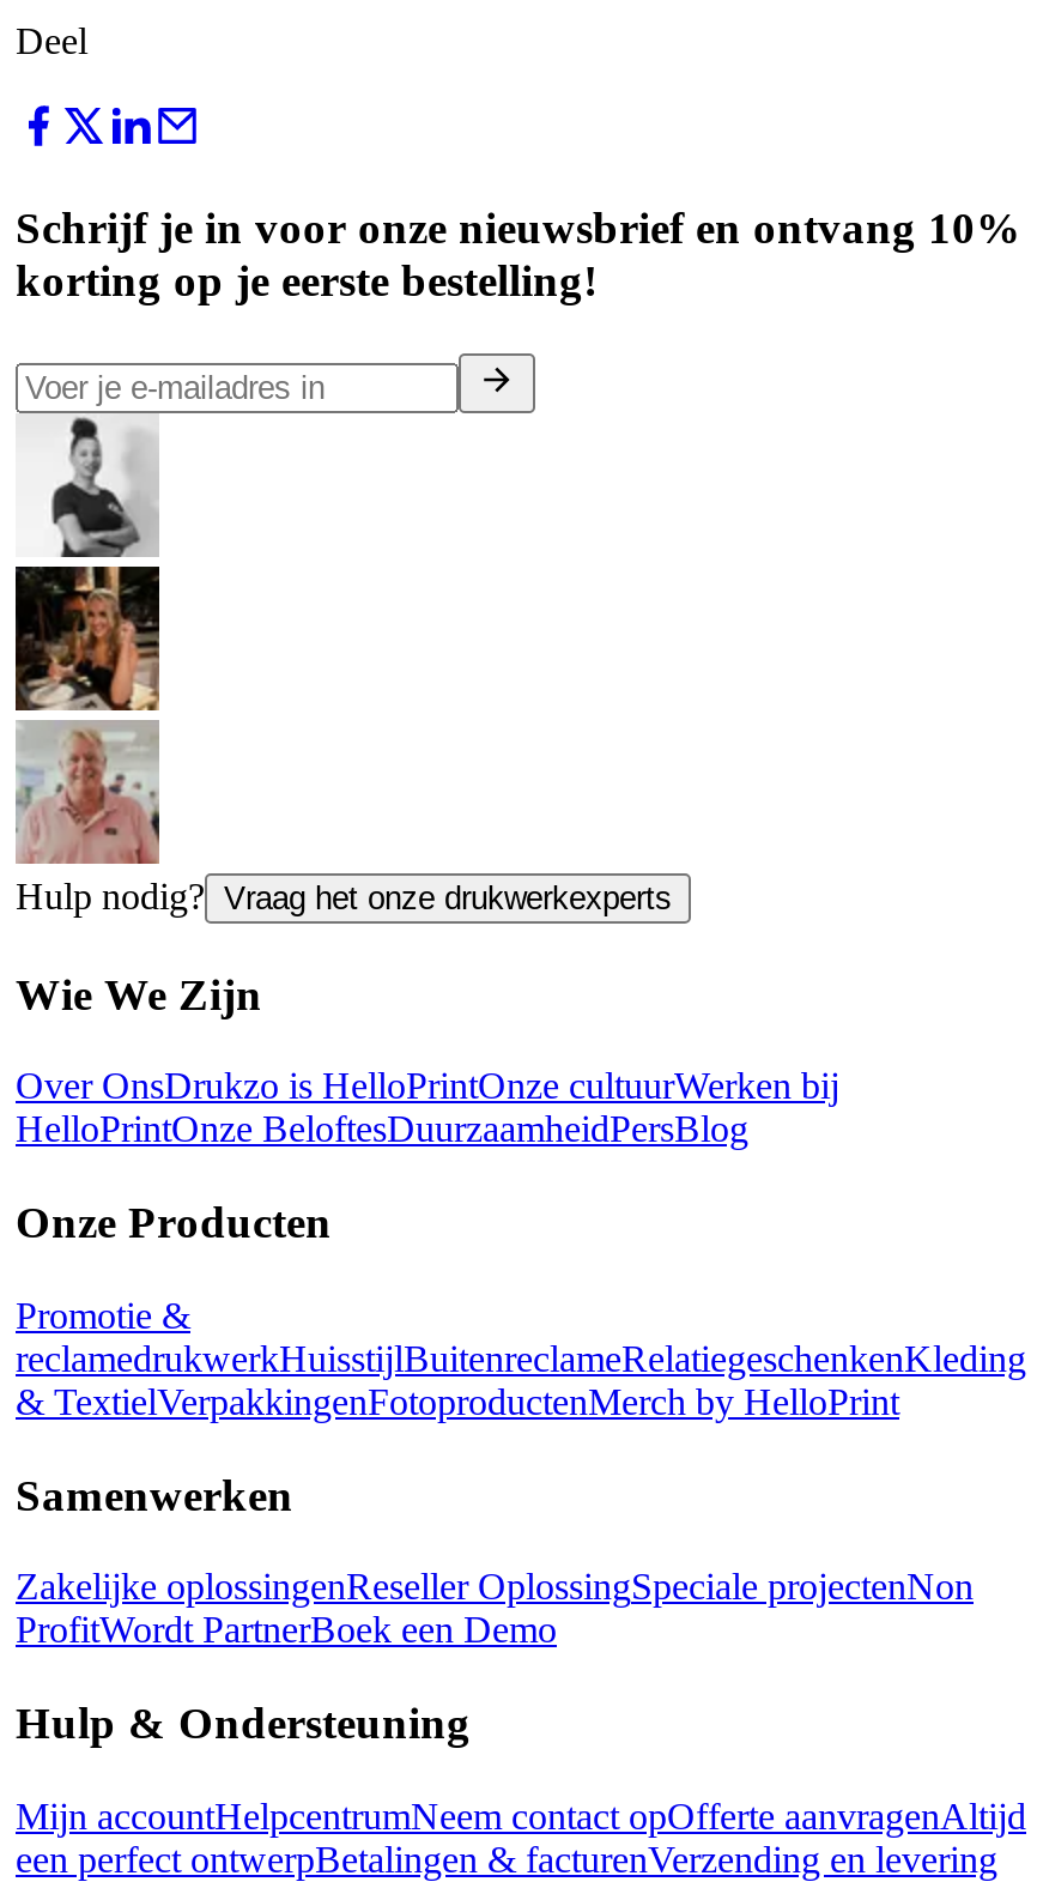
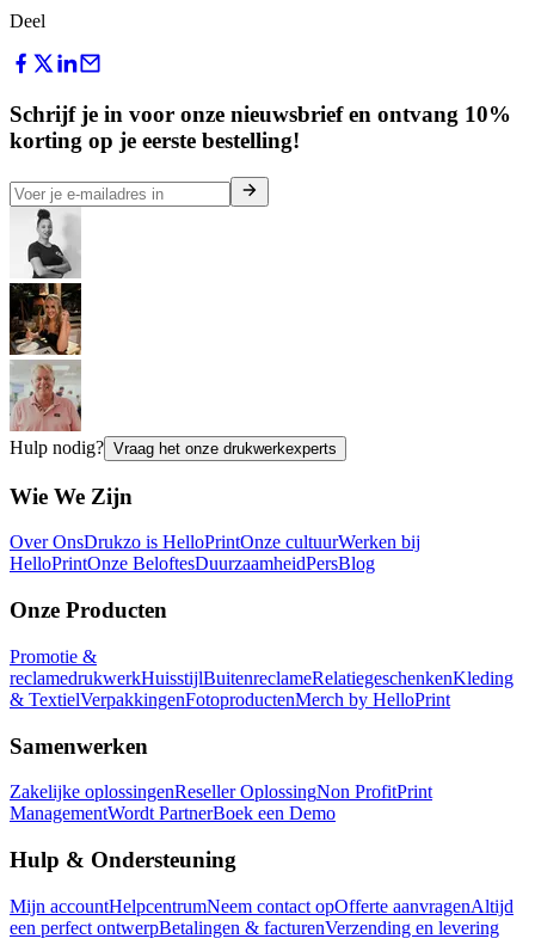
[16,1566,974,1607] Zakelijke oplossingenReseller OplossingSpeciale projectenNon -> [10,782,432,802] Zakelijke oplossingenReseller OplossingNon ProfitPrint
[16,1610,557,1650] ProfitWordt PartnerBoek een Demo -> [10,803,336,824] ManagementWordt PartnerBoek een Demo

